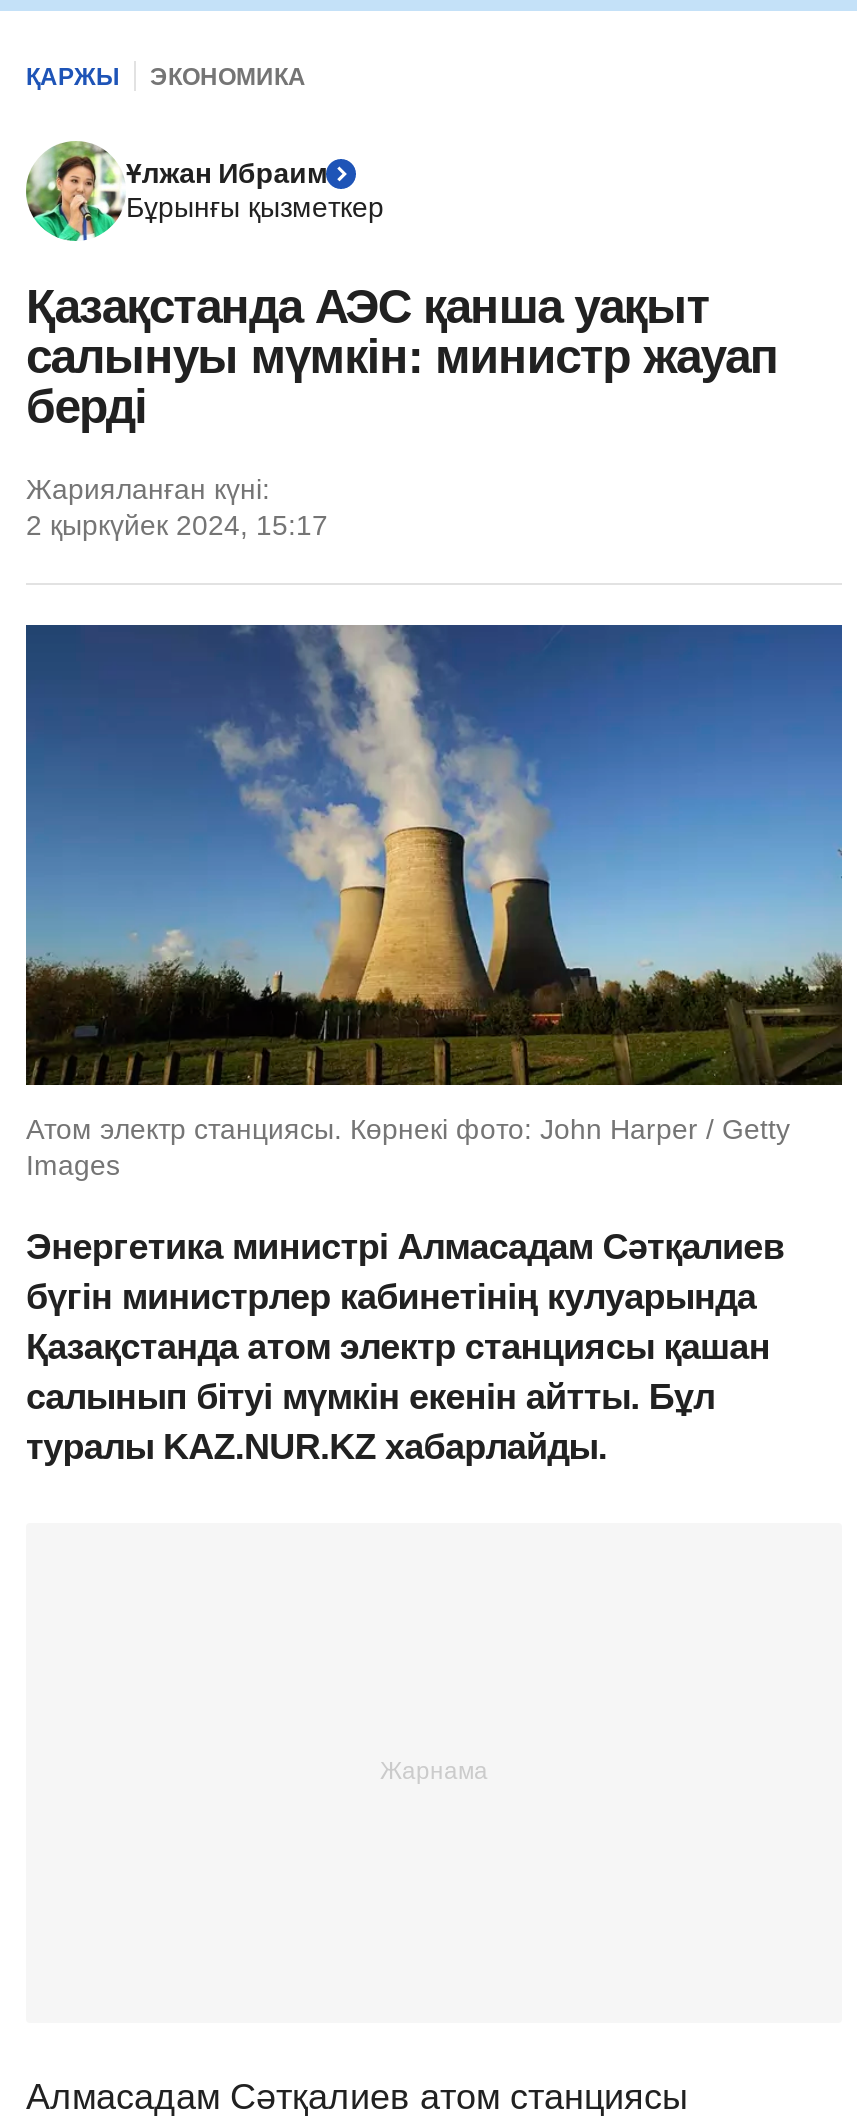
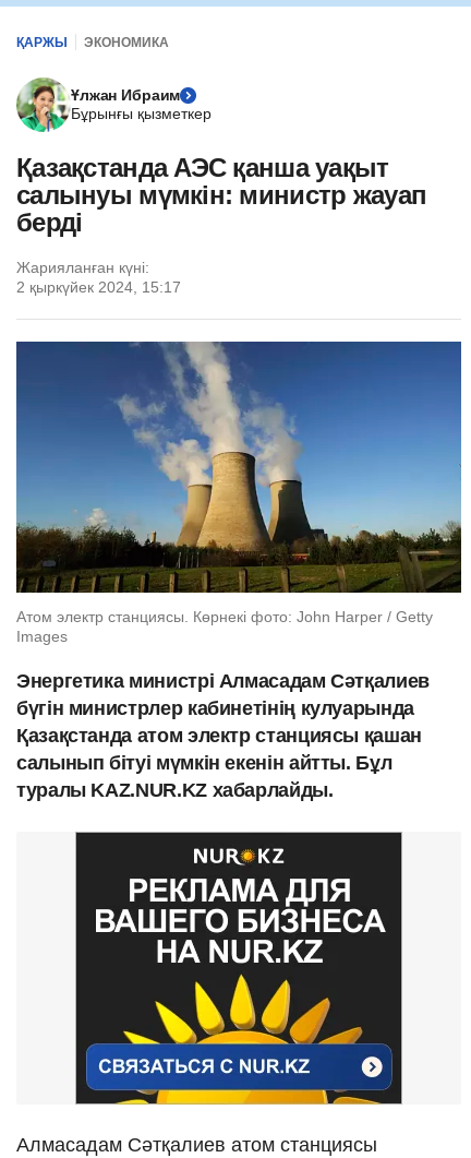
none -> [74,832,403,1106] [image]

